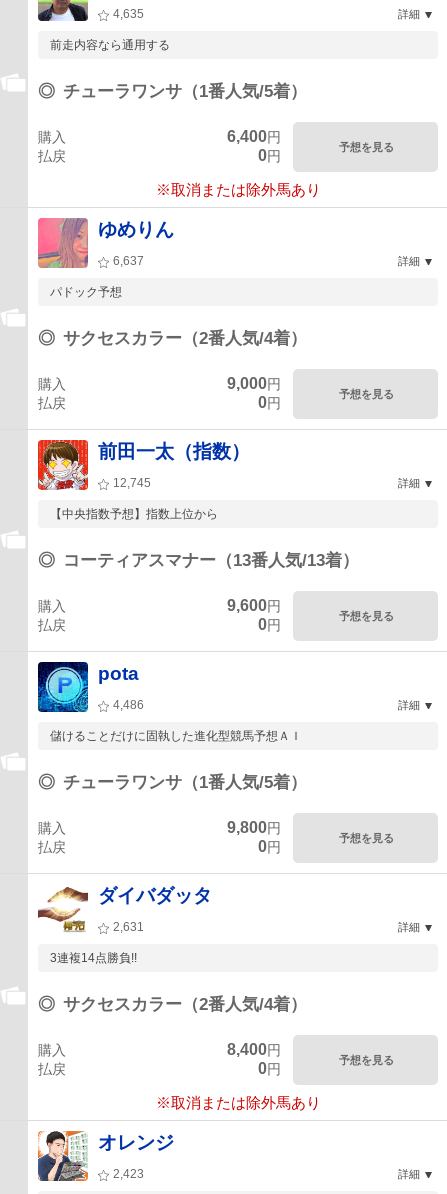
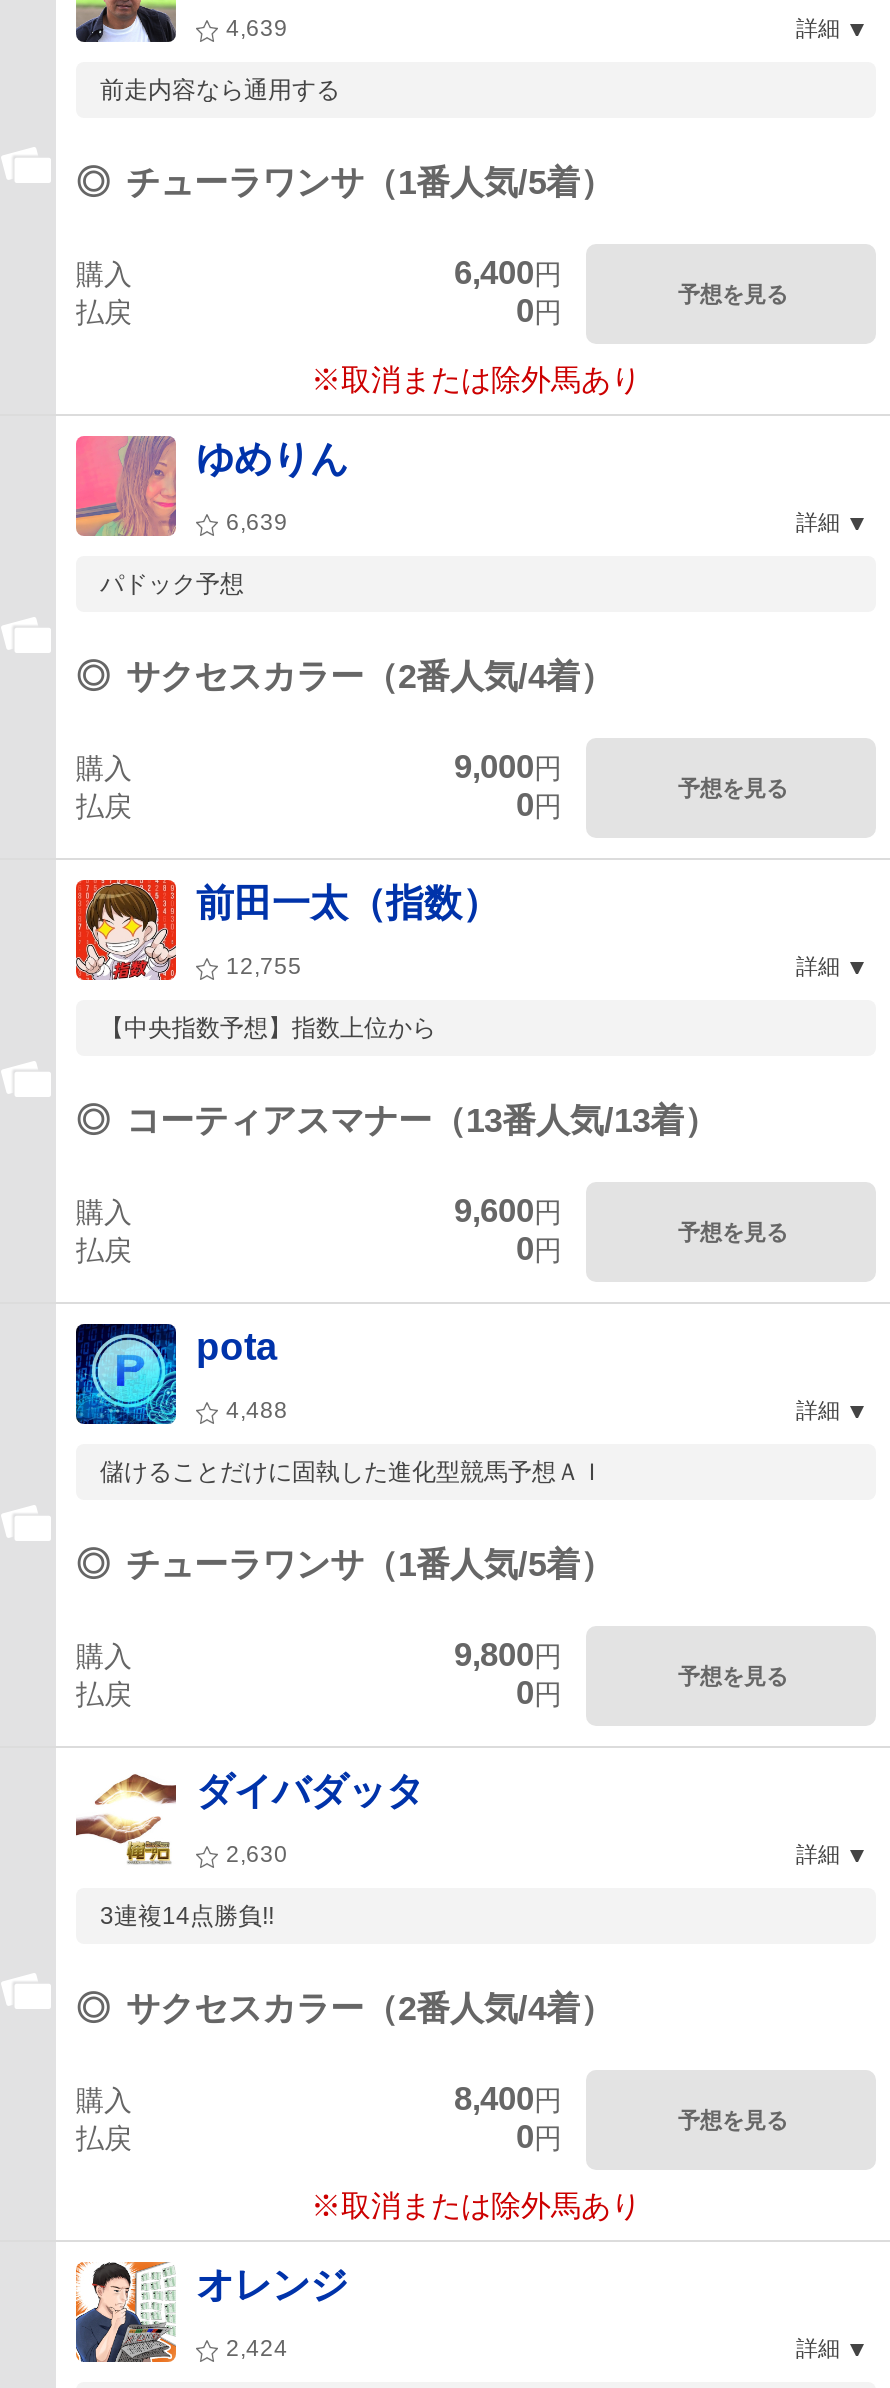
[113,8,144,20] 4,635 -> [226,16,288,40] 4,639
[113,255,144,267] 6,637 -> [226,510,288,534] 6,639
[113,477,151,489] 12,745 -> [226,954,302,978] 12,755
[113,699,144,711] 4,486 -> [226,1398,288,1422] 4,488
[113,921,144,933] 2,631 -> [226,1842,288,1866] 2,630
[113,1168,144,1180] 2,423 -> [226,2336,288,2360] 2,424

